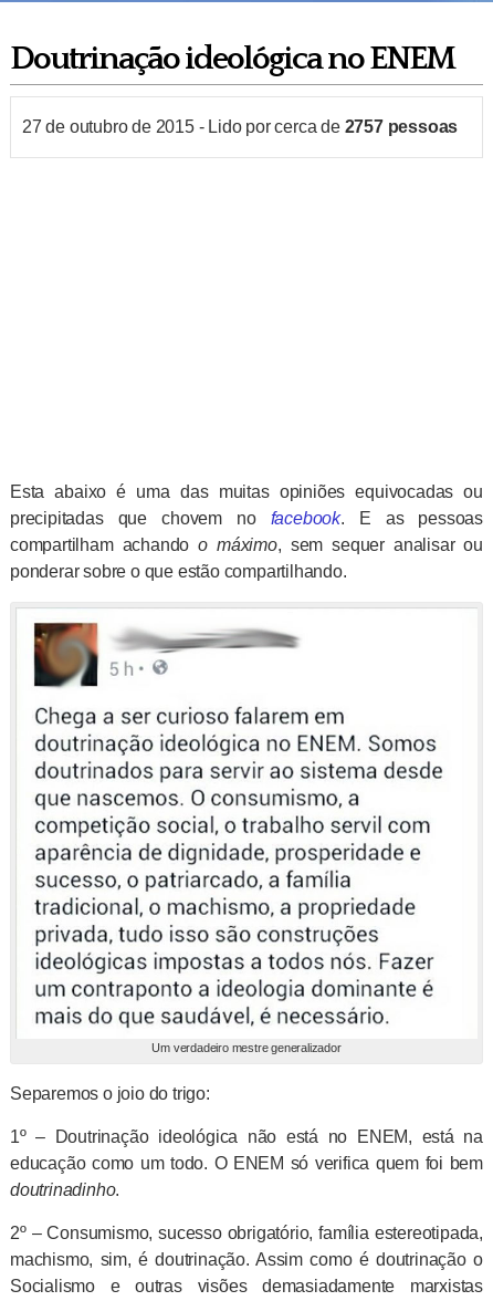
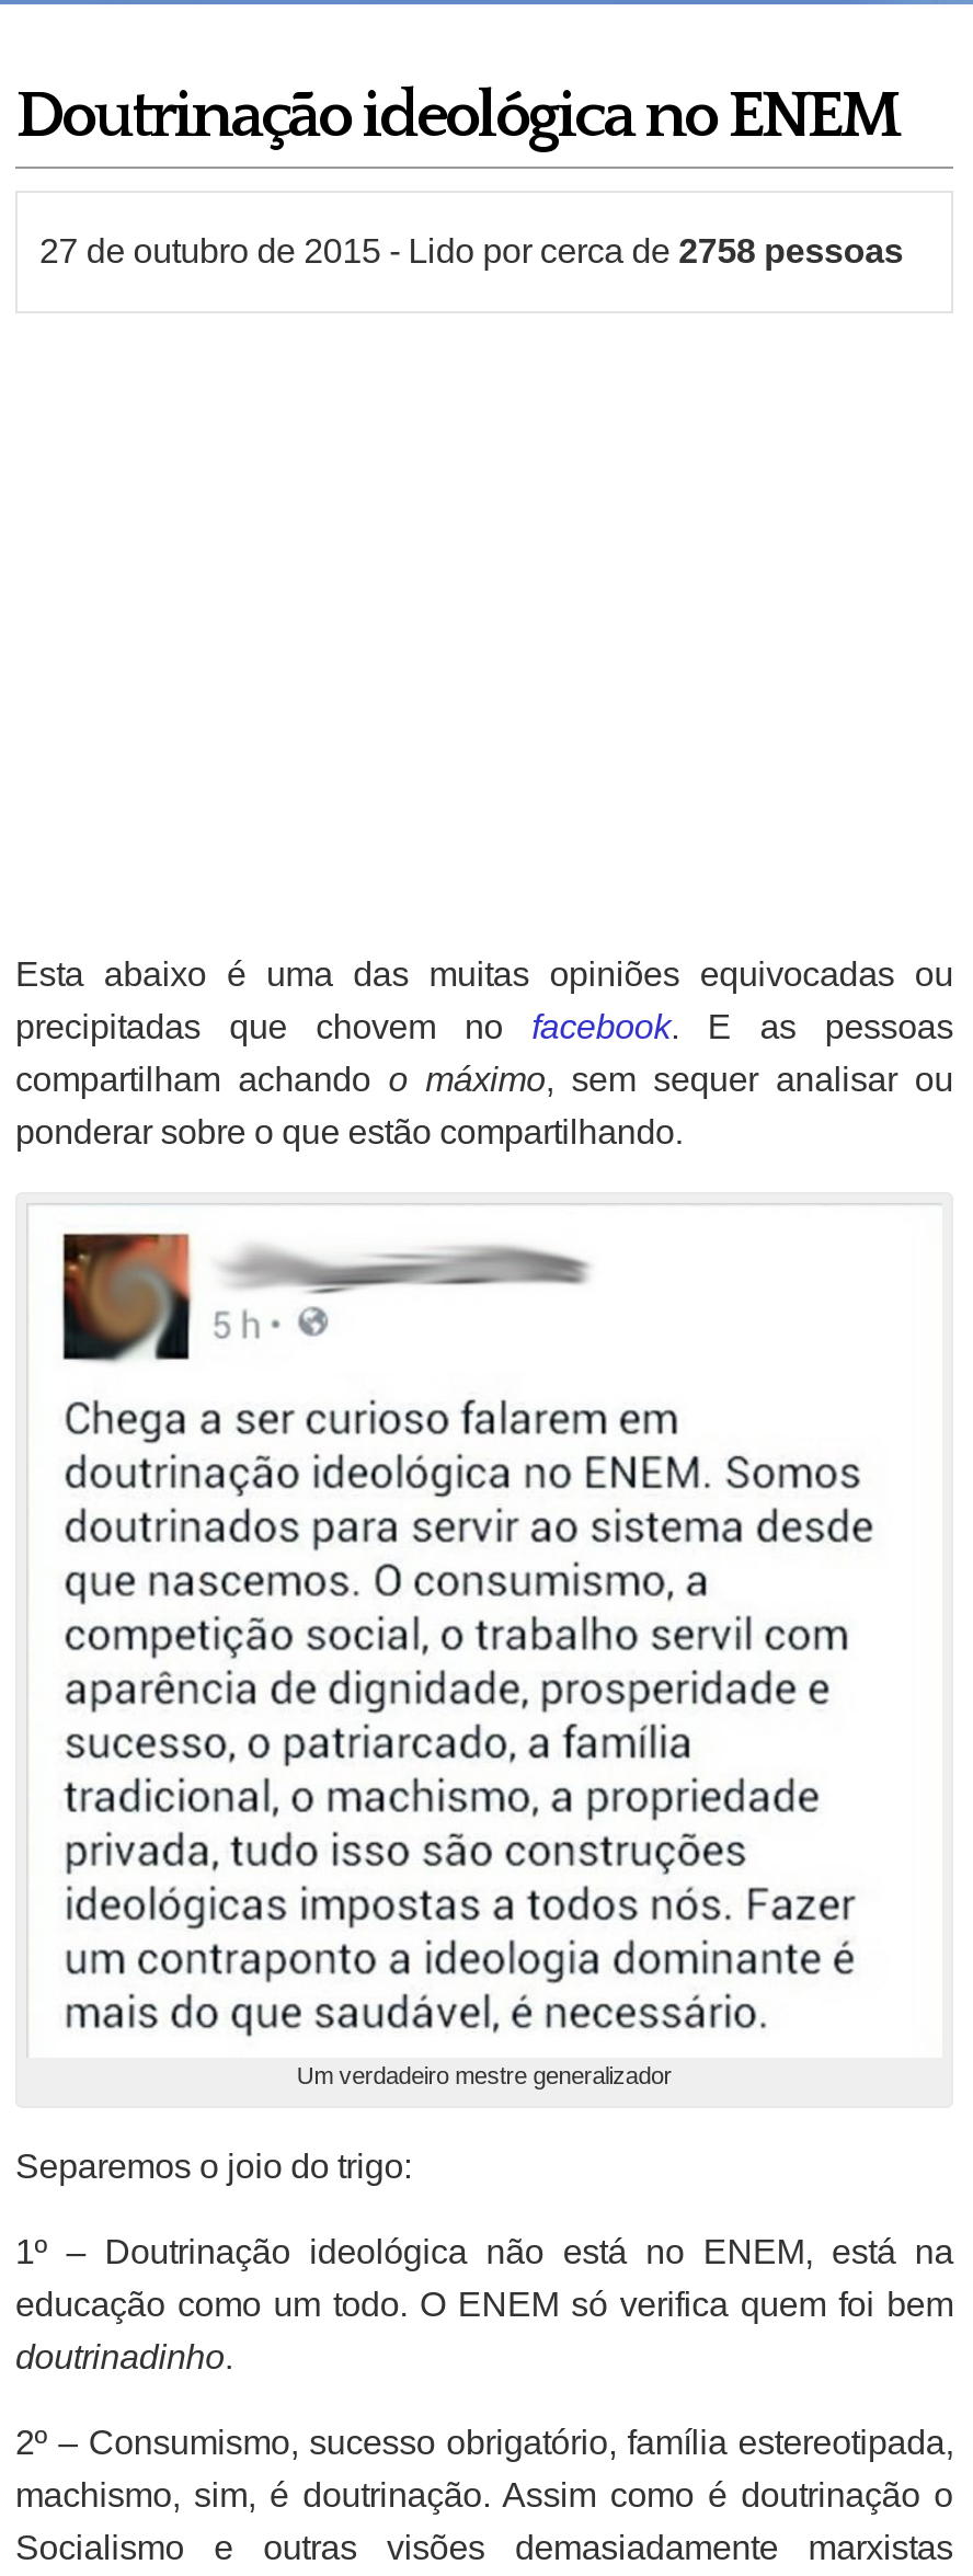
[22,117,458,136] 27 de outubro de 2015 - Lido por cerca de 2757 pessoas -> [39,232,903,270] 27 de outubro de 2015 - Lido por cerca de 2758 pessoas

